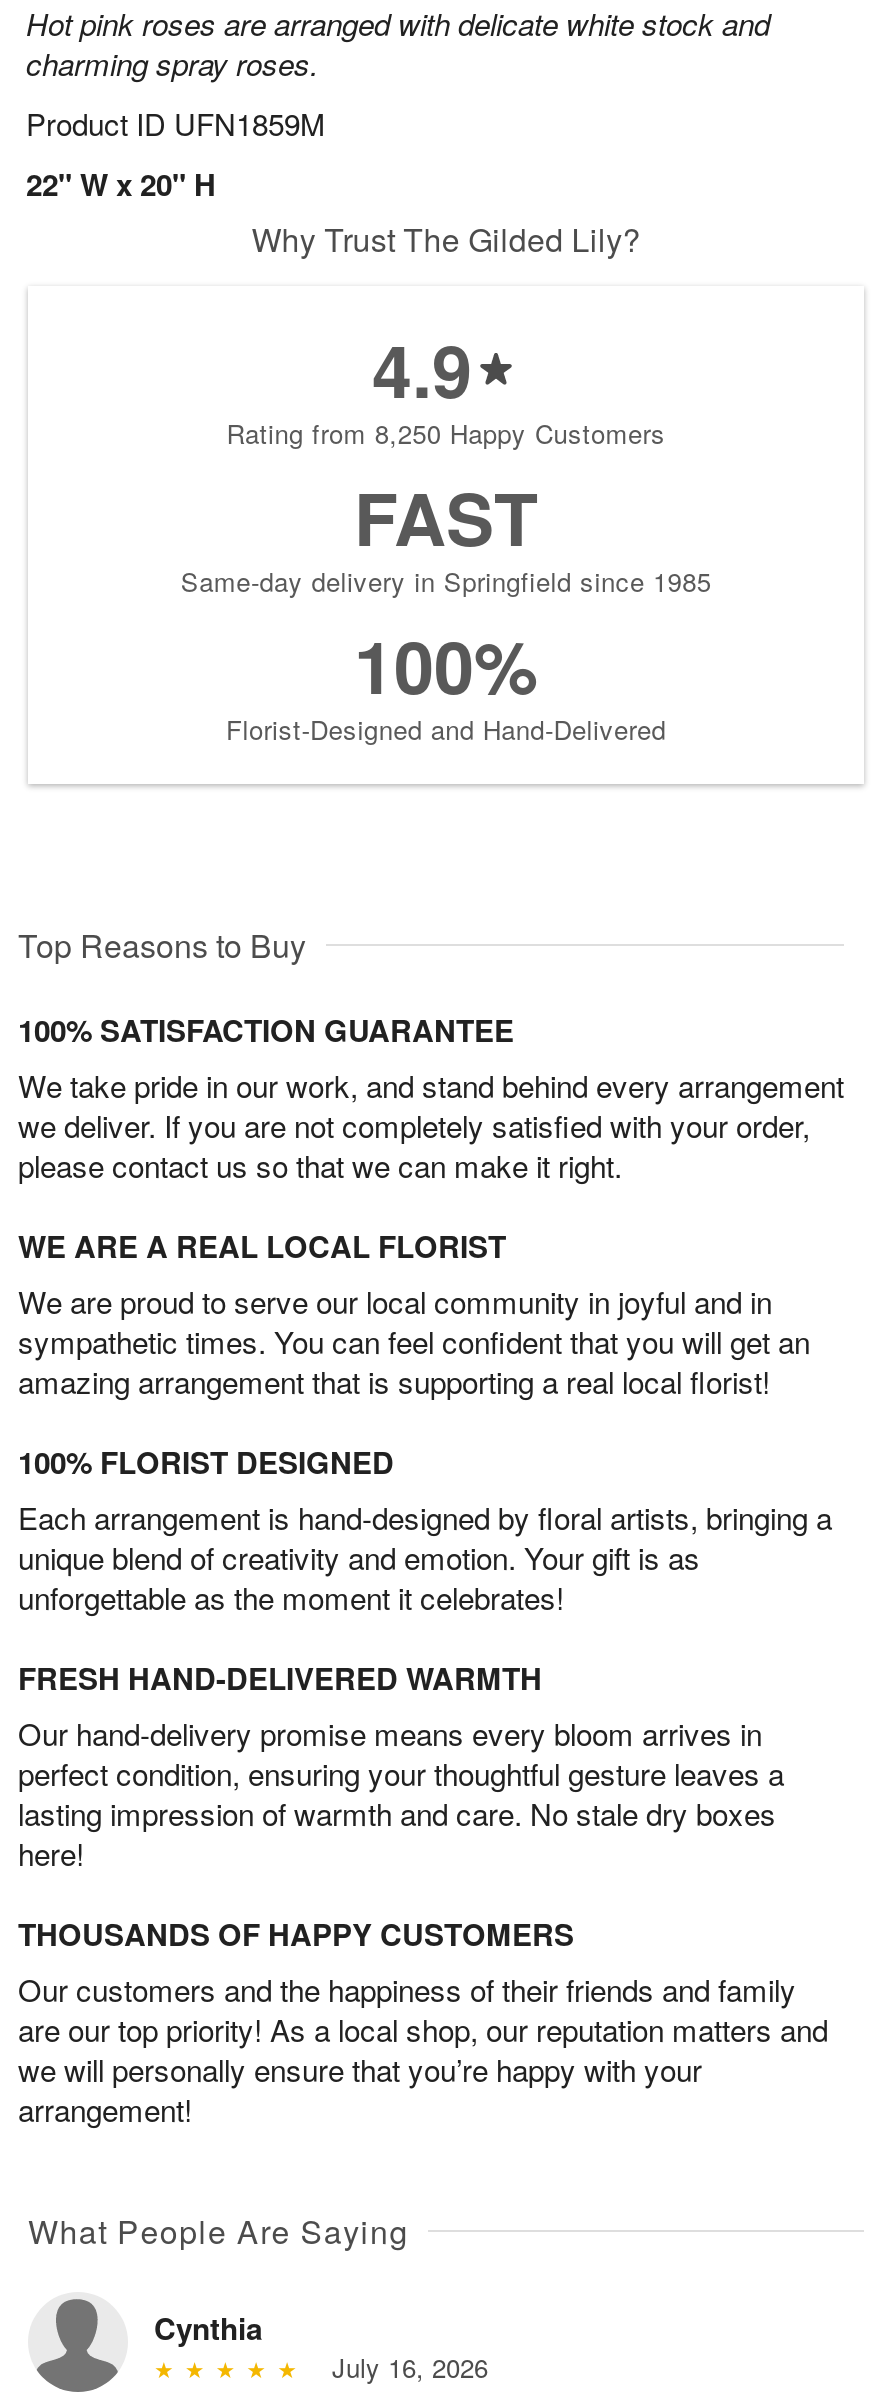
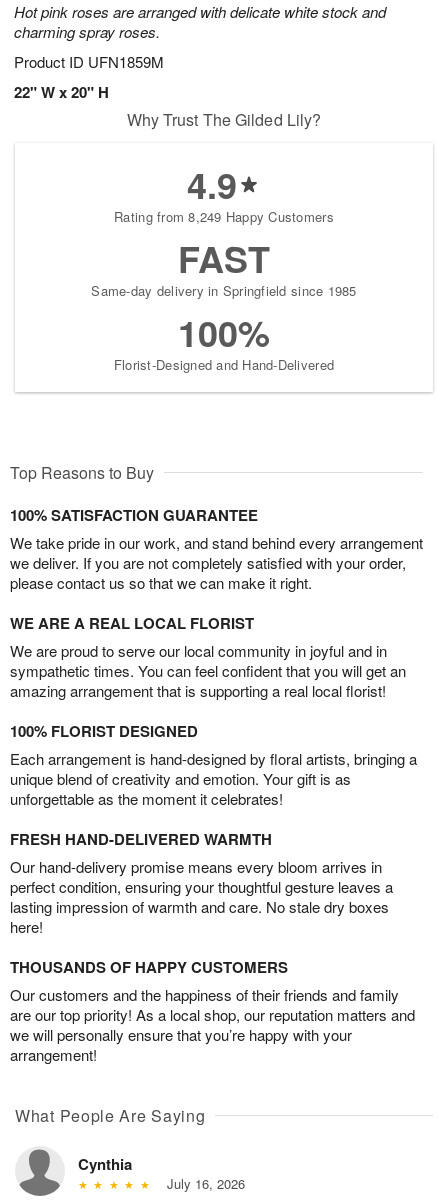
[226,413,666,451] Rating from 8,250 Happy Customers -> [114,207,334,226] Rating from 8,249 Happy Customers

